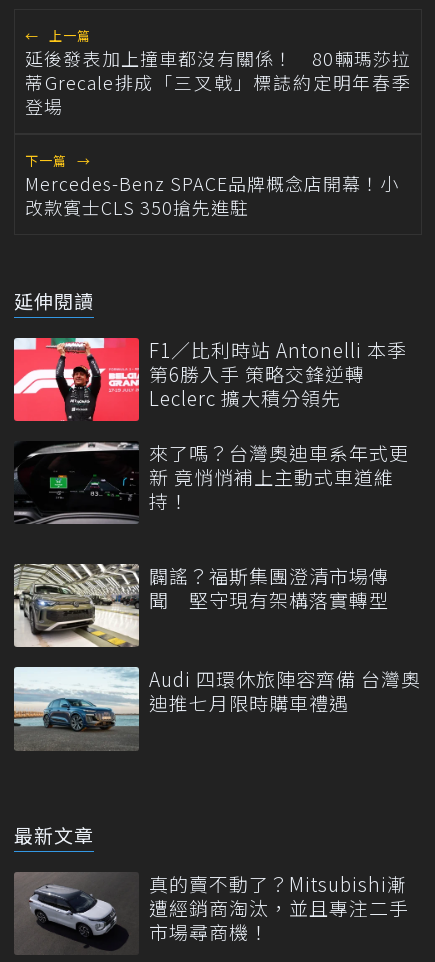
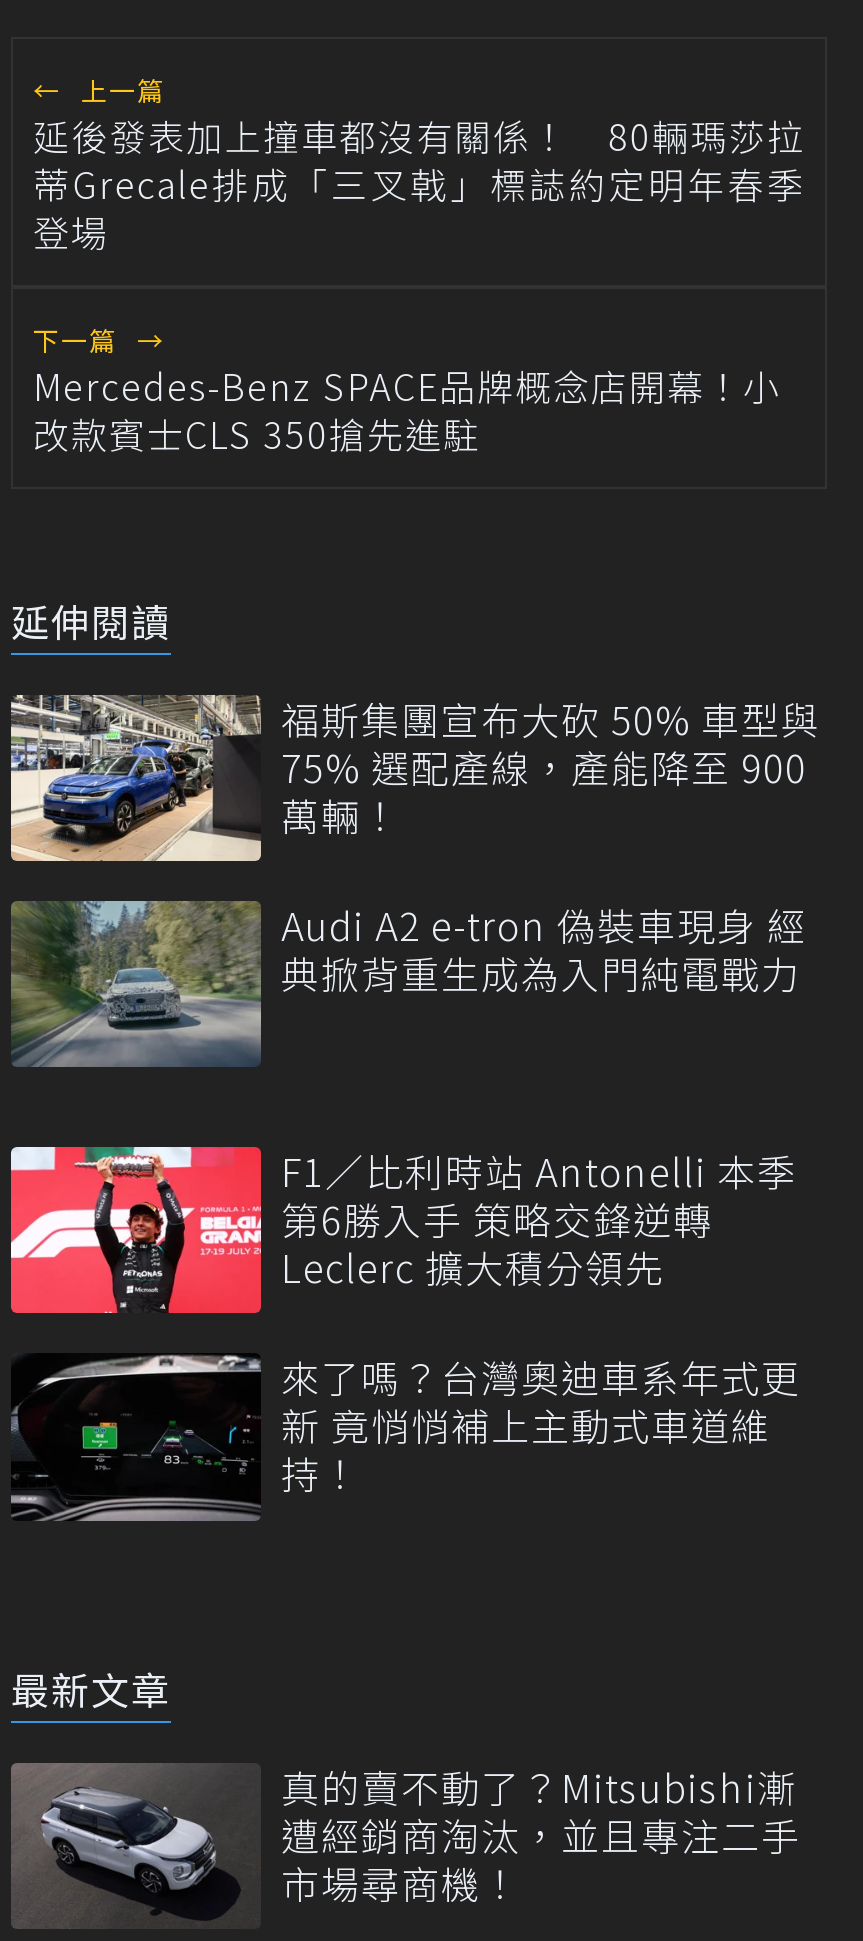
none -> [9,690,821,999] [image] | 福斯集團宣布大砍 50% 車型與 | 75% 選配產線，產能降至 900 | 萬輛！ | Audi A2 e-tron 偽裝車現身 經 | 典掀背重生成為入門純電戰力
none -> [11,899,263,1067] [image]
moved [14,336,409,514] -> [11,1144,801,1500]: [image] | F1／比利時站 Antonelli 本季 | 第6勝入手 策略交鋒逆轉 | Leclerc 擴大積分領先 | 來了嗎？台灣奧迪車系年式更 | 新 竟悄悄補上主動式車道維 | 持！
[13,562,421,716] [image] | 闢謠？福斯集團澄清市場傳 | 聞 堅守現有架構落實轉型 | Audi 四環休旅陣容齊備 台灣奧 | 迪推七月限時購車禮遇 -> none
[14,666,140,751] [image] -> none

